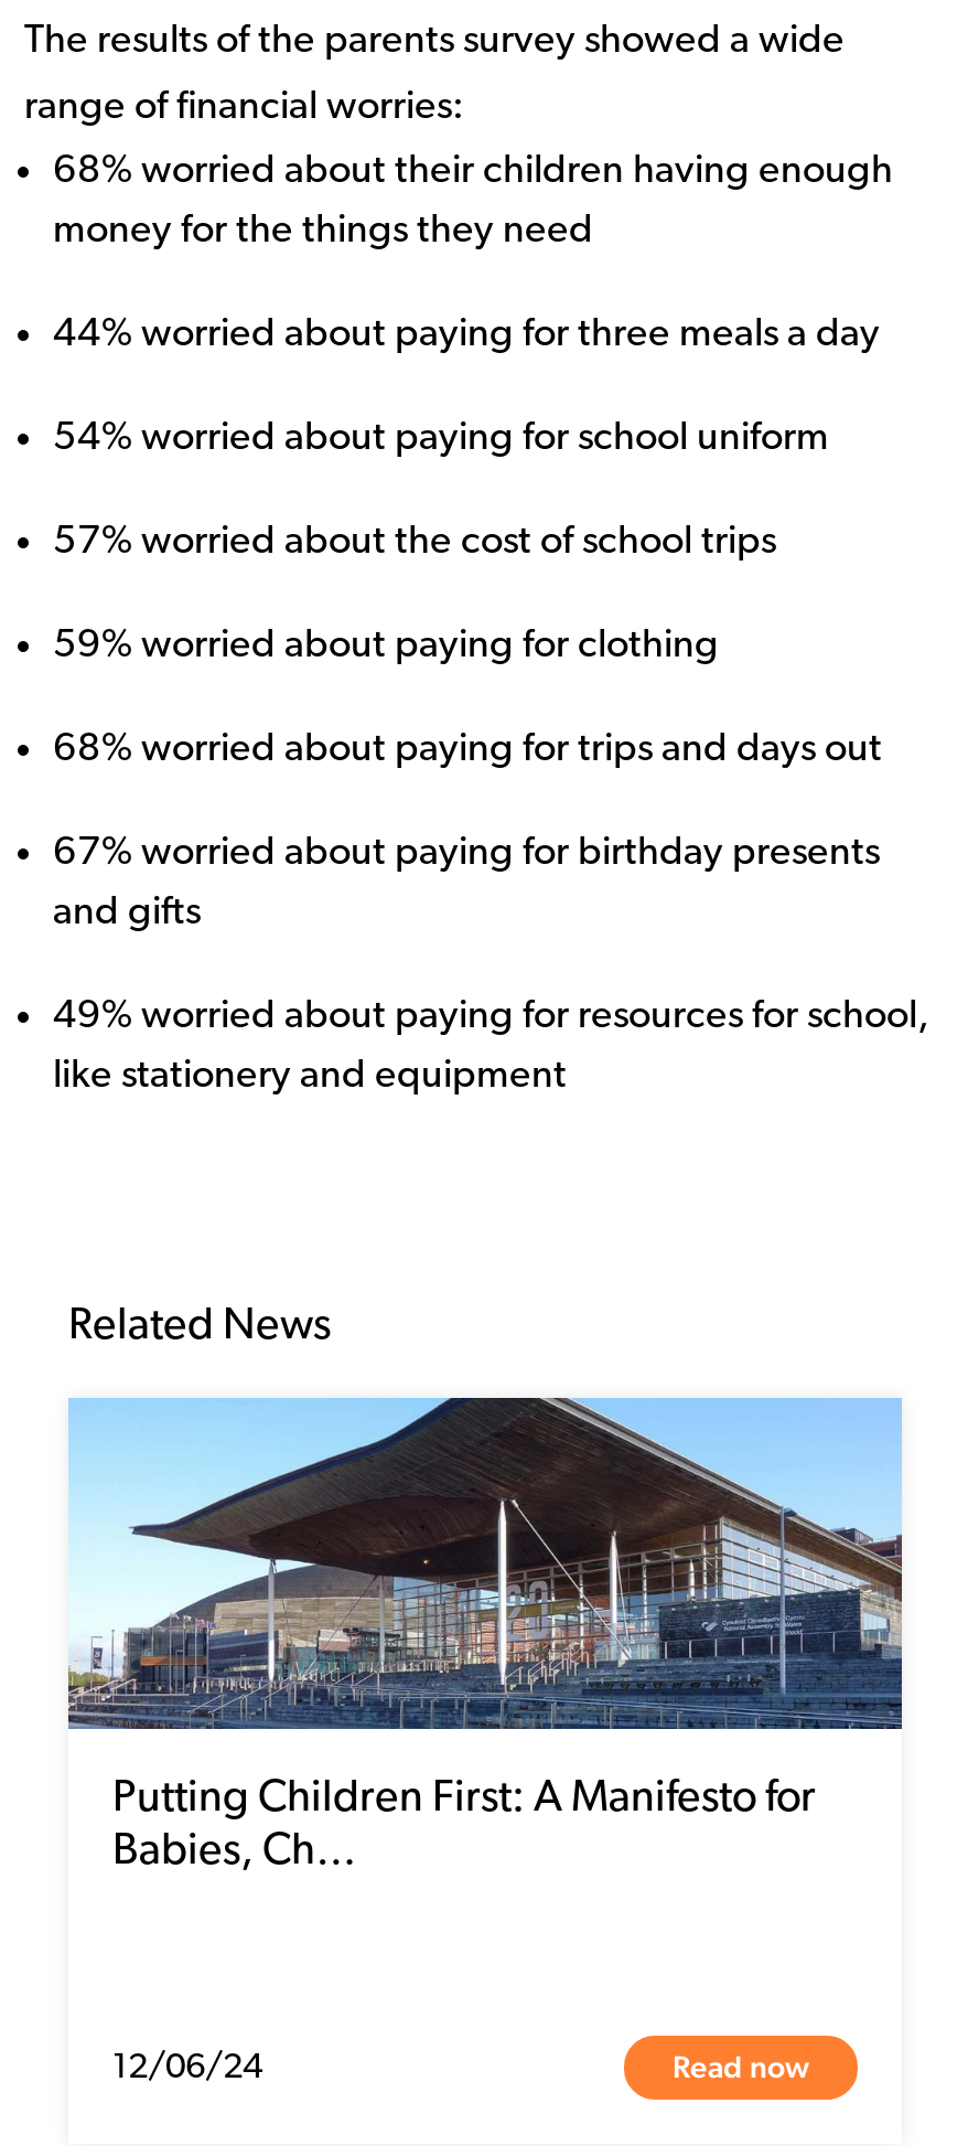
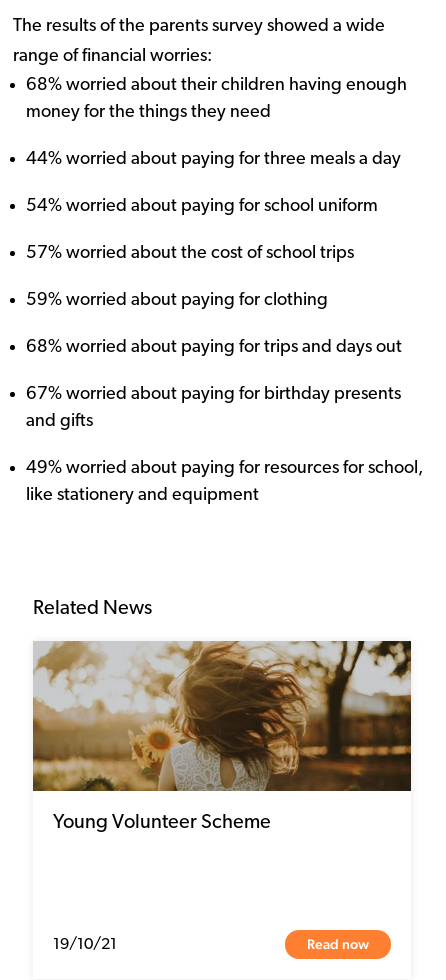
[66,1396,904,1875] [image] | Putting Children First: A Manifesto for | Babies, Ch… -> [32,640,412,833] [image] | Young Volunteer Scheme
[112,2051,262,2086] 12/06/24 -> [53,937,117,953] 19/10/21

